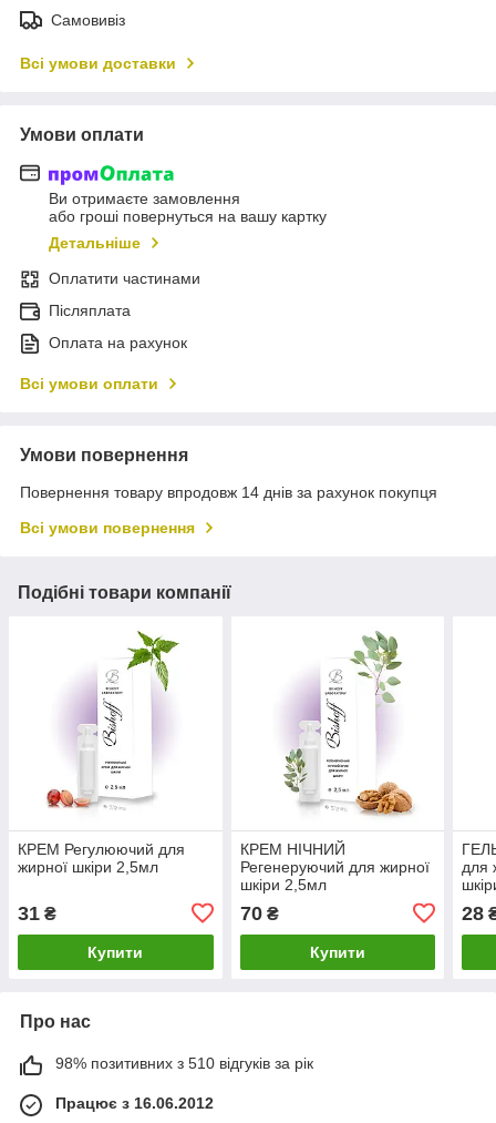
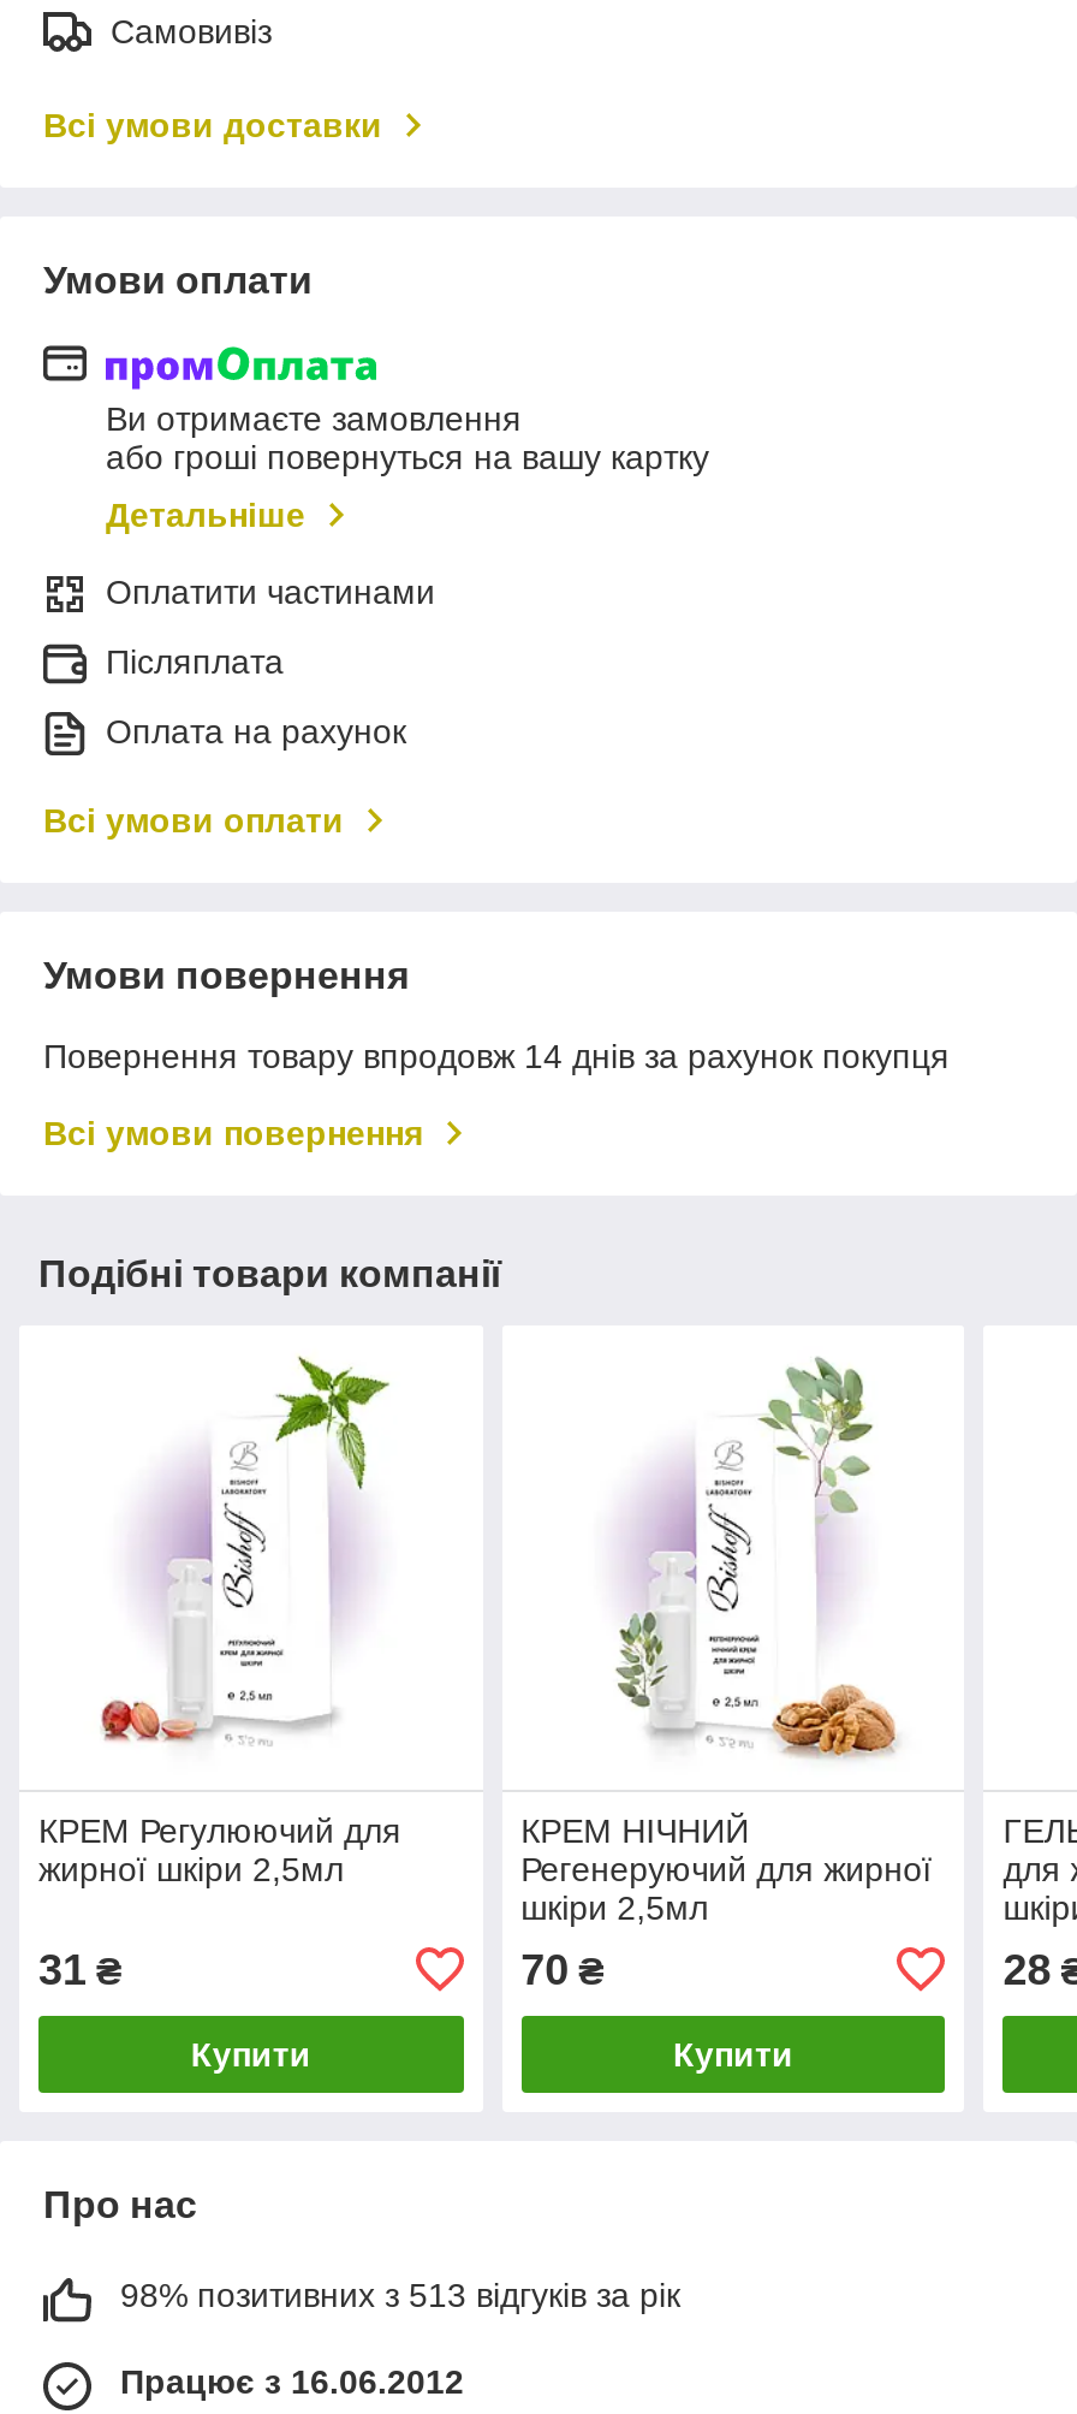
[55,1054,313,1072] 98% позитивних з 510 відгуків за рік -> [120,2275,680,2314] 98% позитивних з 513 відгуків за рік

